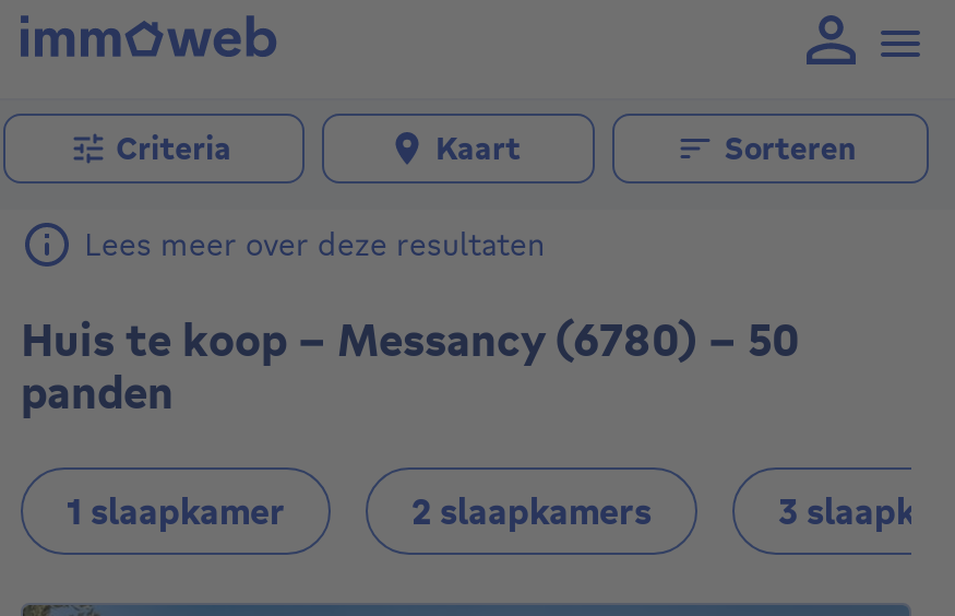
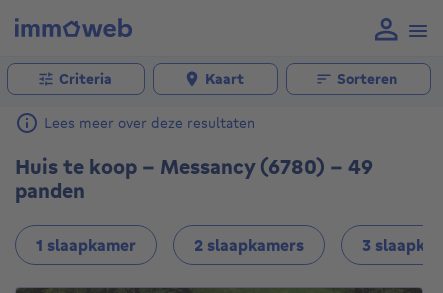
[21,310,800,369] Huis te koop - Messancy (6780) - 50 -> [15,153,373,180] Huis te koop - Messancy (6780) - 49

